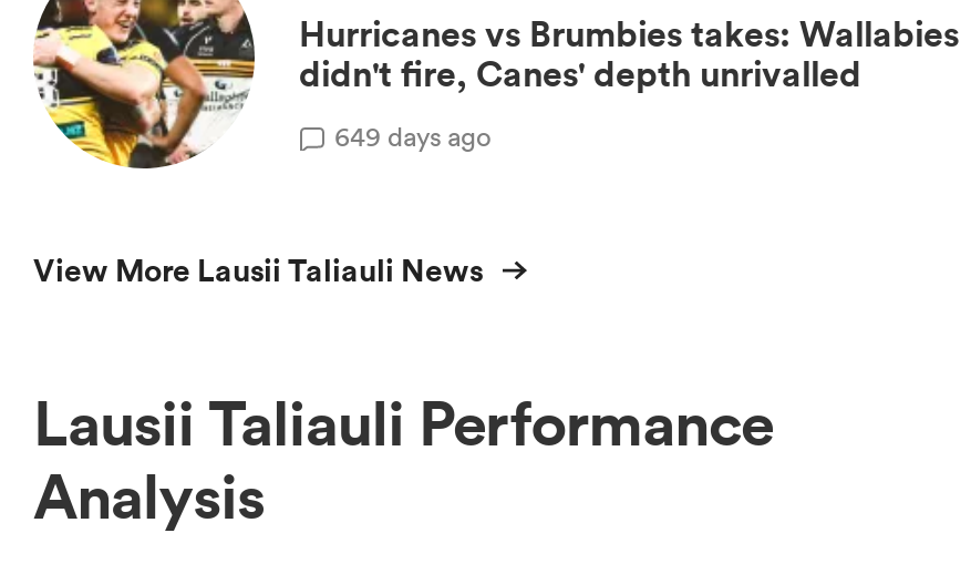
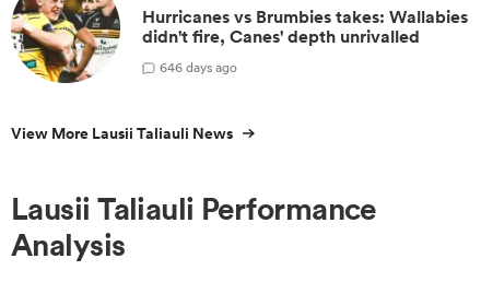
[334,117,492,154] 649 days ago -> [160,57,237,76] 646 days ago

